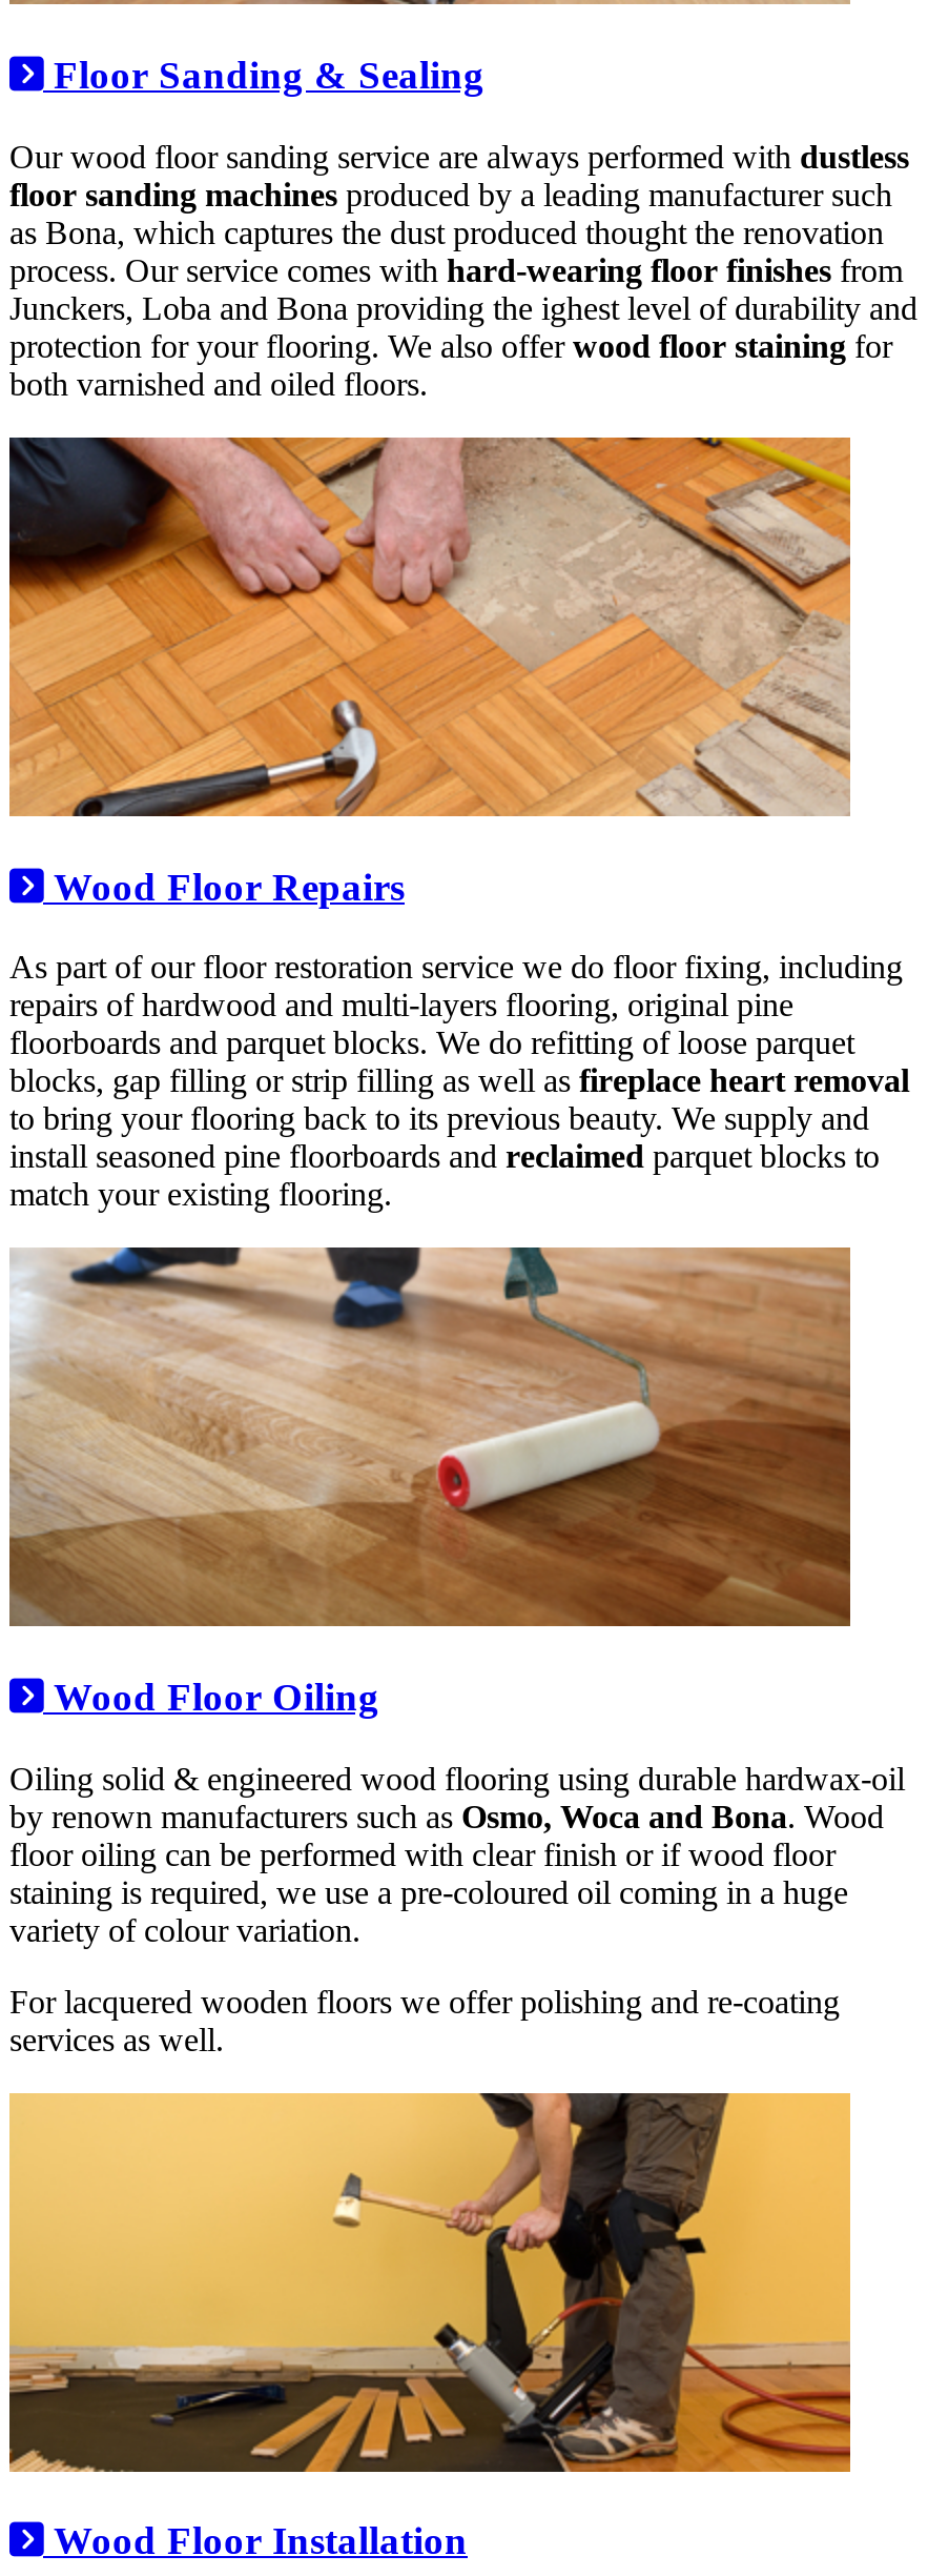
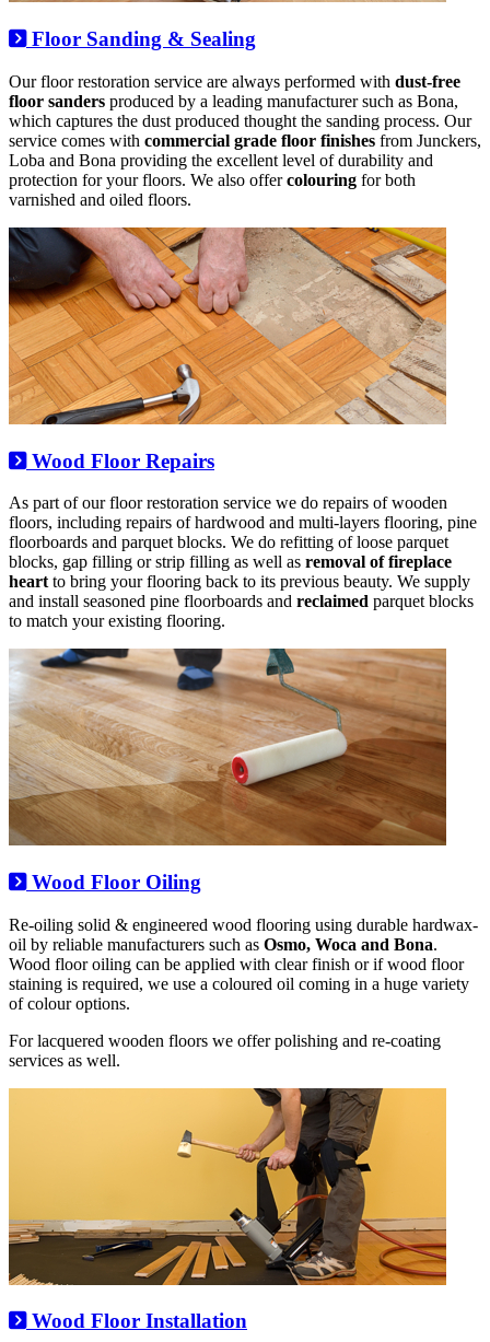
[9,138,917,401] Our wood floor sanding service are always performed with dustless | floor sanding machines produced by a leading manufacturer such | as Bona, which captures the dust produced thought the renovation | process. Our service comes with hard-wearing floor finishes from | Junckers, Loba and Bona providing the ighest level of durability and | protection for your flooring. We also offer wood floor stainingfor | both varnished and oiled floors. -> [9,72,481,209] Our floor restoration service are always performed with dust-free | floor sanders produced by a leading manufacturer such as Bona, | which captures the dust produced thought the sanding process. Our | service comes with commercial grade floor finishes from Junckers, | Loba and Bona providing the excellent level of durability and | protection for your floors. We also offer colouringfor both | varnished and oiled floors.
[9,949,903,1023] As part of our floor restoration service we do floor fixing, including | repairs of hardwood and multi-layers flooring, original pine -> [9,493,477,532] As part of our floor restoration service we do repairs of wooden | floors, including repairs of hardwood and multi-layers flooring, pine
[9,1063,909,1212] blocks, gap filling or strip filling as well as fireplace heart removal | to bring your flooring back to its previous beauty. We supply and | install seasoned pine floorboards and reclaimed parquet blocks to | match your existing flooring. -> [9,553,474,630] blocks, gap filling or strip filling as well as removal of fireplace | heart to bring your flooring back to its previous beauty. We supply | and install seasoned pine floorboards and reclaimed parquet blocks | to match your existing flooring.
[9,1760,905,1947] Oiling solid & engineered wood flooring using durable hardwax-oil | by renown manufacturers such as Osmo, Woca and Bona. Wood | floor oiling can be performed with clear finish or if wood floor | staining is required, we use a pre-coloured oil coming in a huge | variety of colour variation. -> [9,915,478,1012] Re-oiling solid & engineered wood flooring using durable hardwax- | oil by reliable manufacturers such as Osmo, Woca and Bona. | Wood floor oiling can be applied with clear finish or if wood floor | staining is required, we use a coloured oil coming in a huge variety | of colour options.

